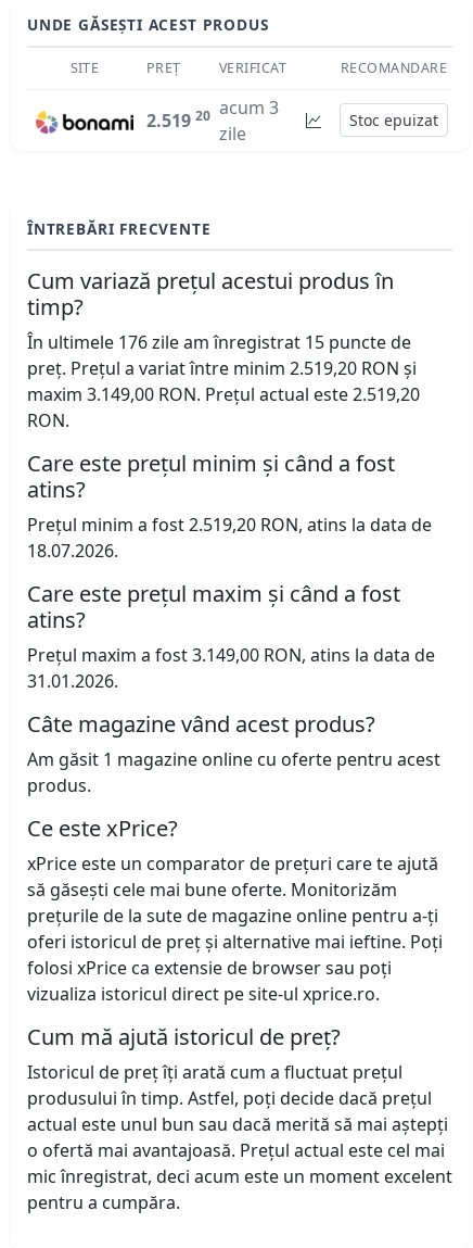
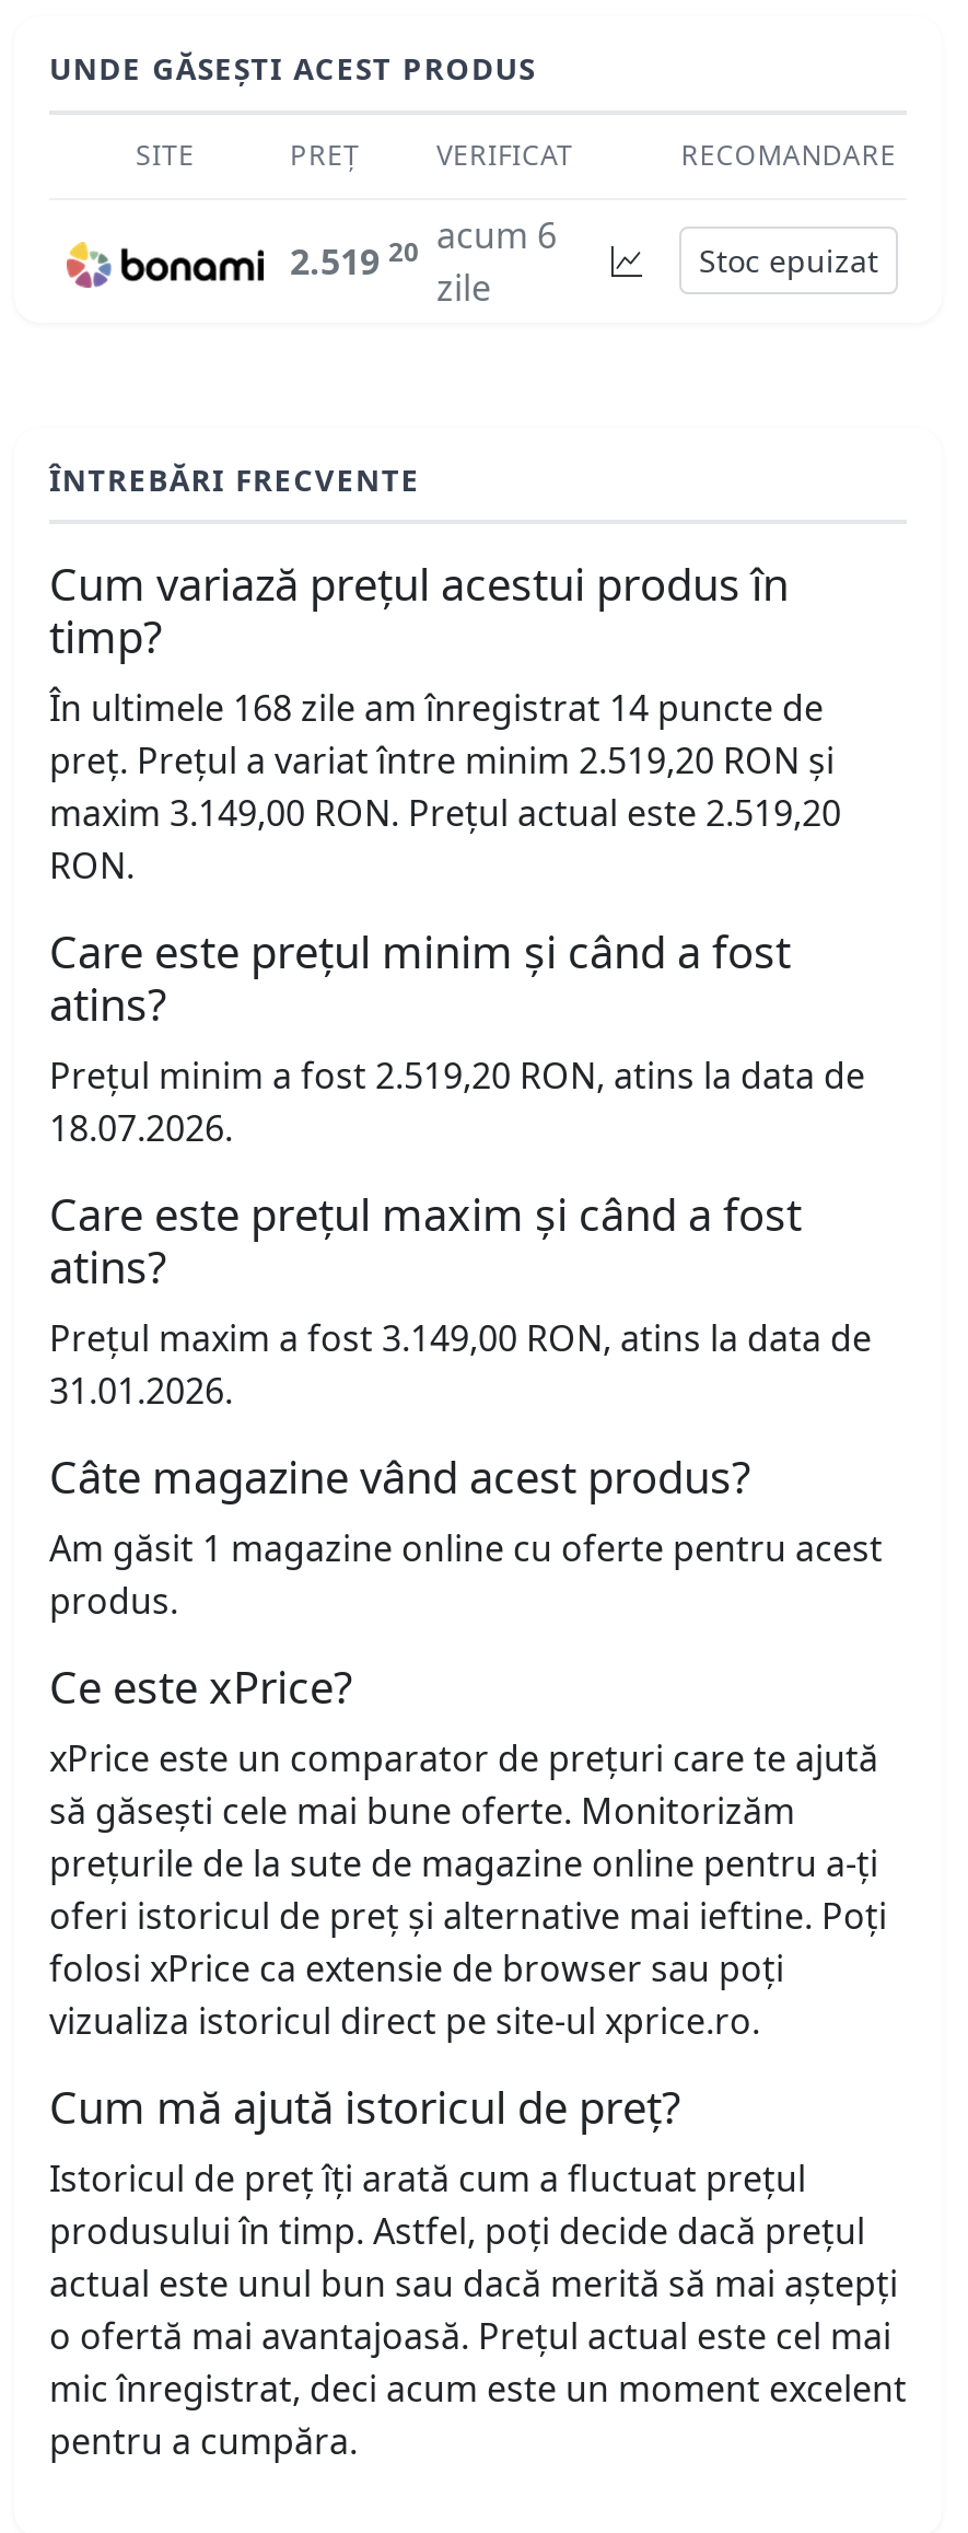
[146,95,279,132] 2.519 20 acum 3 -> [290,211,557,285] 2.519 20 acum 6
[27,330,411,354] În ultimele 176 zile am înregistrat 15 puncte de -> [49,684,824,732] În ultimele 168 zile am înregistrat 14 puncte de

